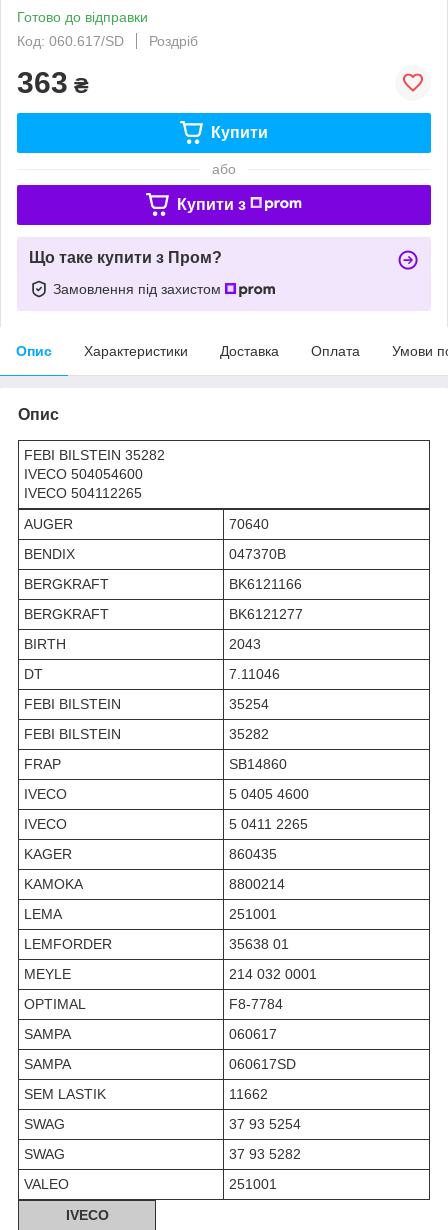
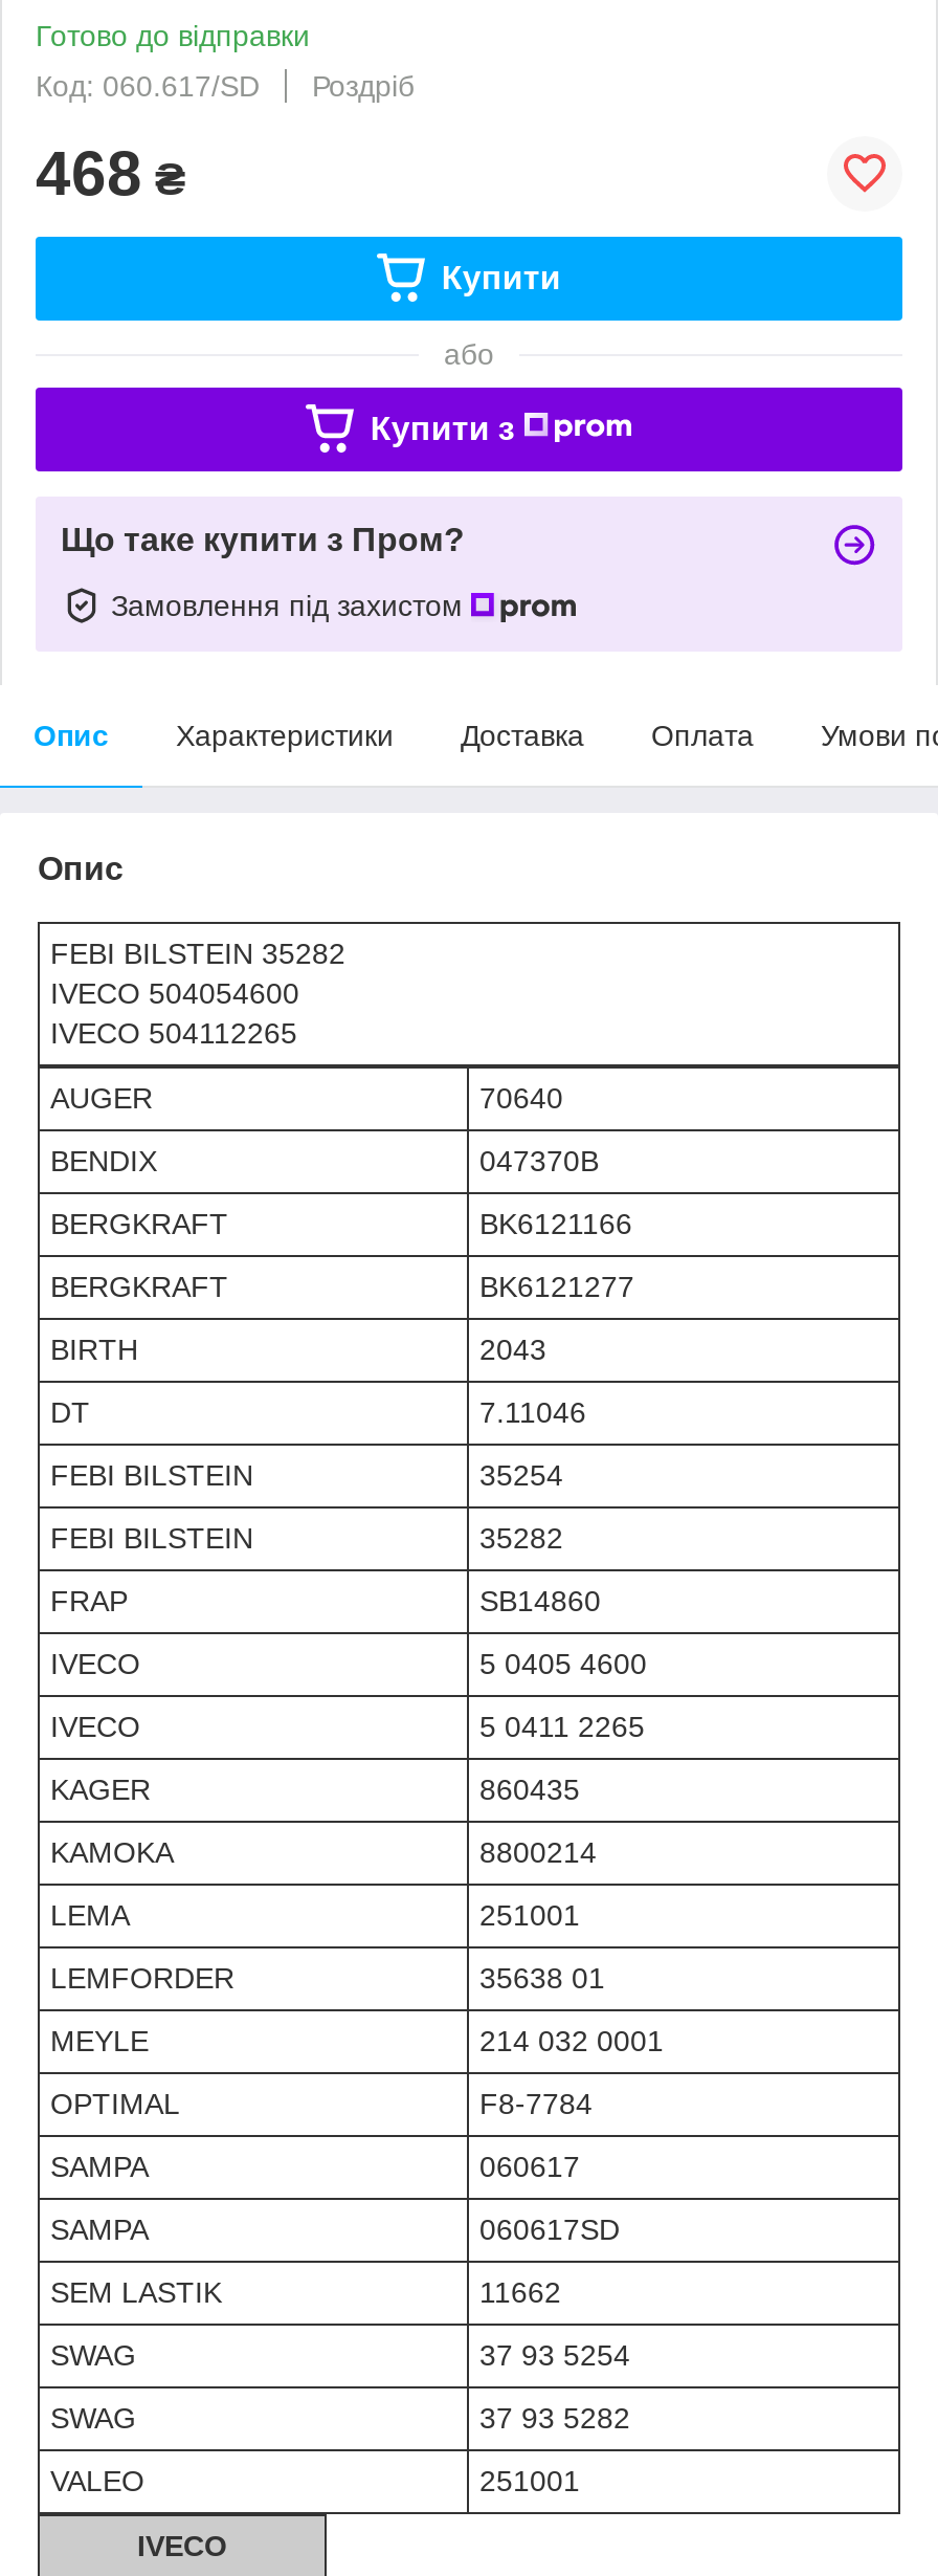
[17,66,89,99] 363 ₴ -> [36,138,186,207] 468 ₴

